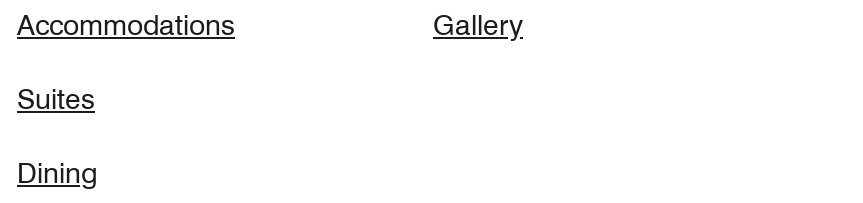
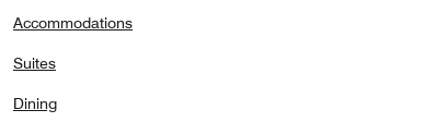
[433,9,523,41] Gallery -> none

